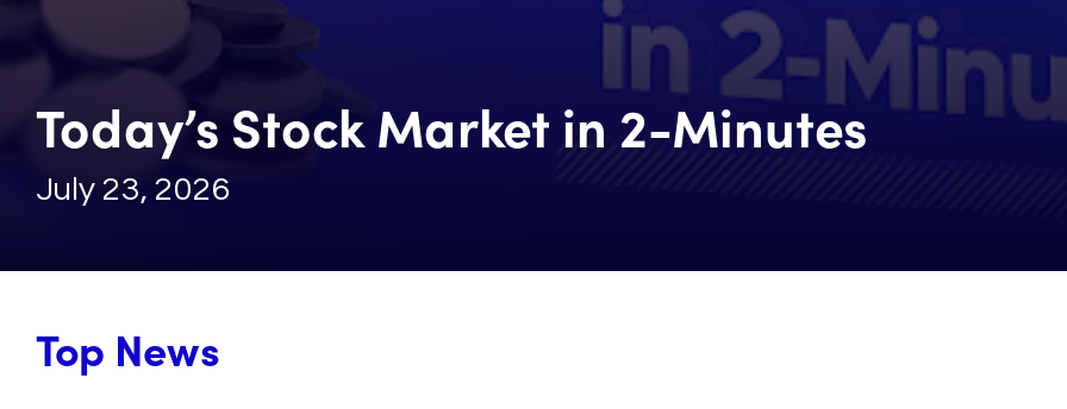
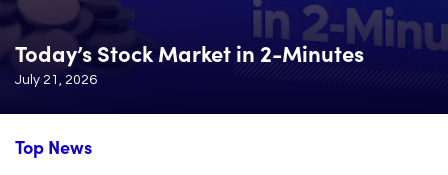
[36,174,231,207] July 23, 2026 -> [15,73,97,87] July 21, 2026

